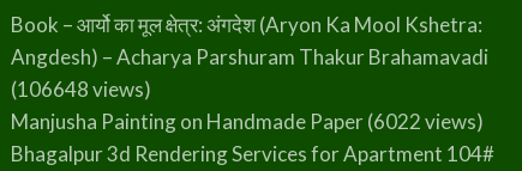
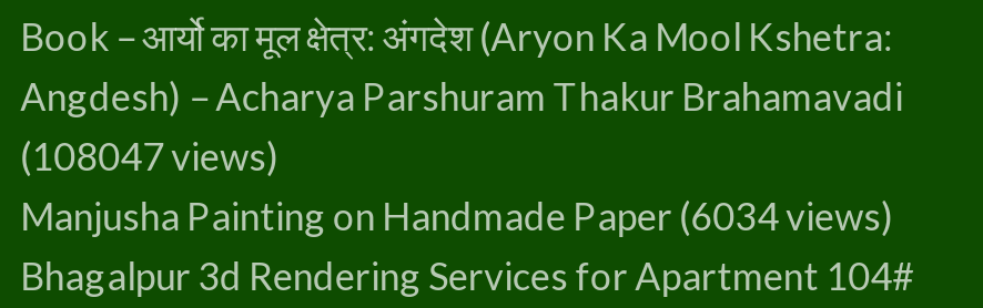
[10,77,151,102] (106648 views) -> [20,133,280,180] (108047 views)
[10,109,483,134] Manjusha Painting on Handmade Paper (6022 views) -> [20,193,894,240] Manjusha Painting on Handmade Paper (6034 views)

